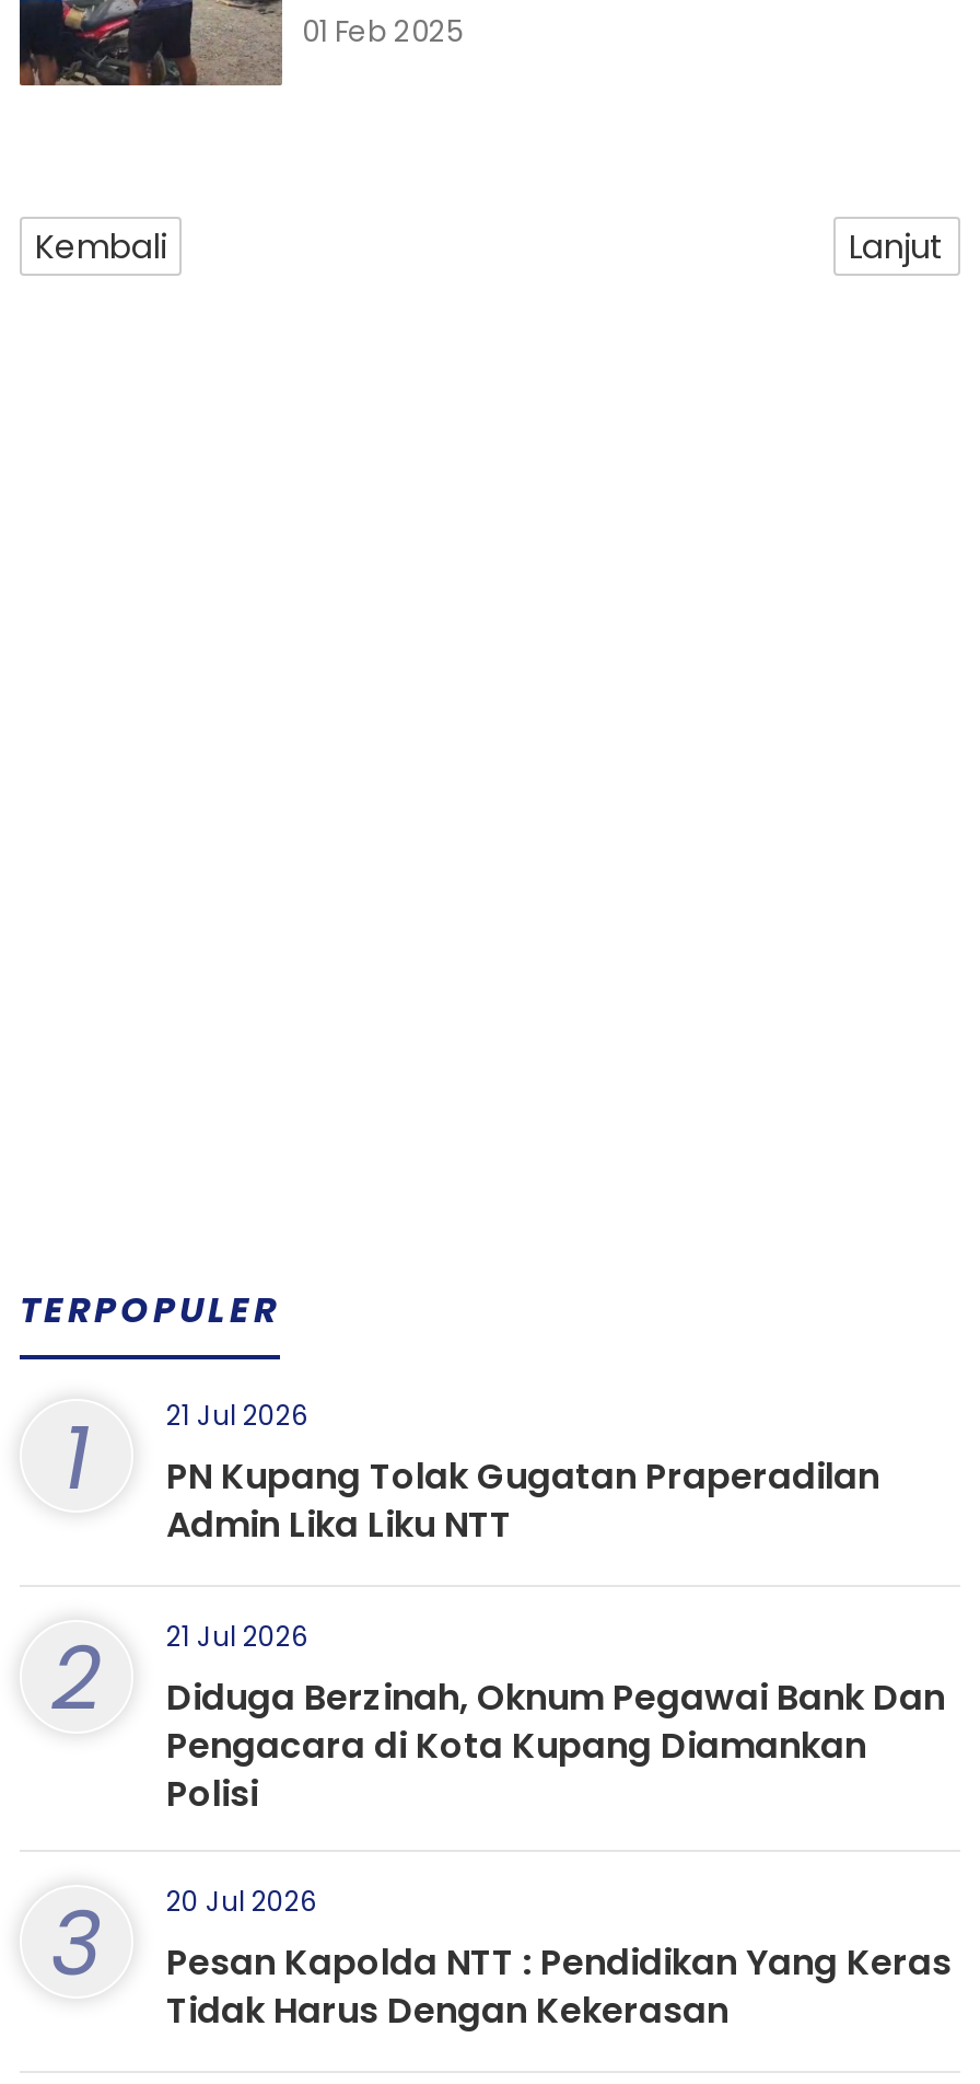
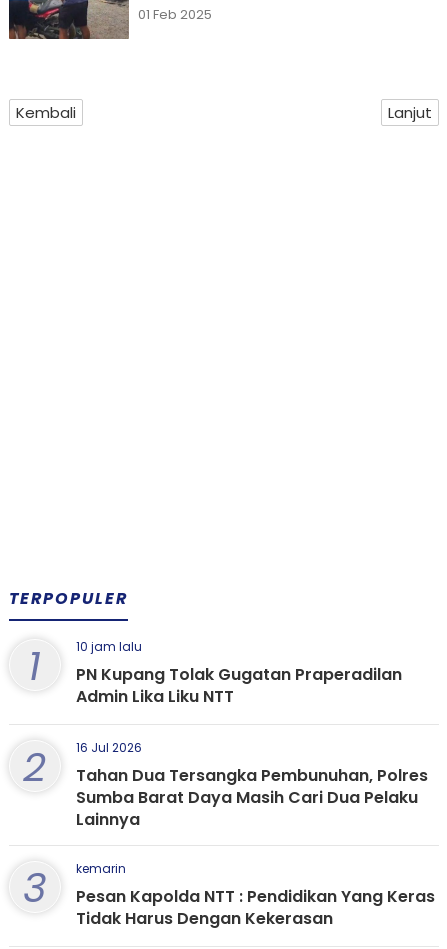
[166,1397,308,1434] 21 Jul 2026 -> [76,638,142,655] 10 jam lalu
[166,1618,945,1820] 21 Jul 2026 | Diduga Berzinah, Oknum Pegawai Bank Dan | Pengacara di Kota Kupang Diamankan | Polisi -> [76,739,428,831] 16 Jul 2026 | Tahan Dua Tersangka Pembunuhan, Polres | Sumba Barat Daya Masih Cari Dua Pelaku | Lainnya
[166,1882,317,1919] 20 Jul 2026 -> [76,859,126,876] kemarin

